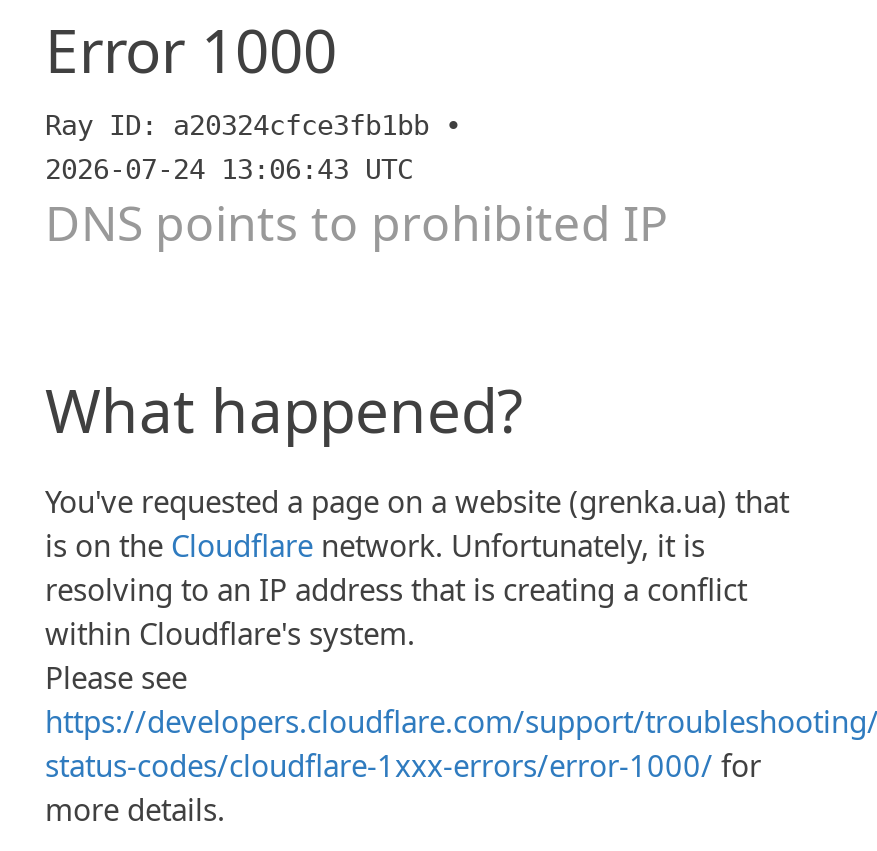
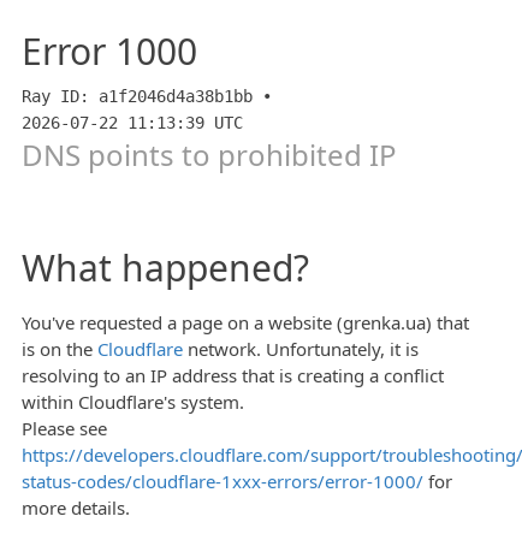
[45,109,461,141] Ray ID: a20324cfce3fb1bb • -> [22,87,272,106] Ray ID: a1f2046d4a38b1bb •
[45,153,413,185] 2026-07-24 13:06:43 UTC -> [22,113,243,132] 2026-07-22 11:13:39 UTC

